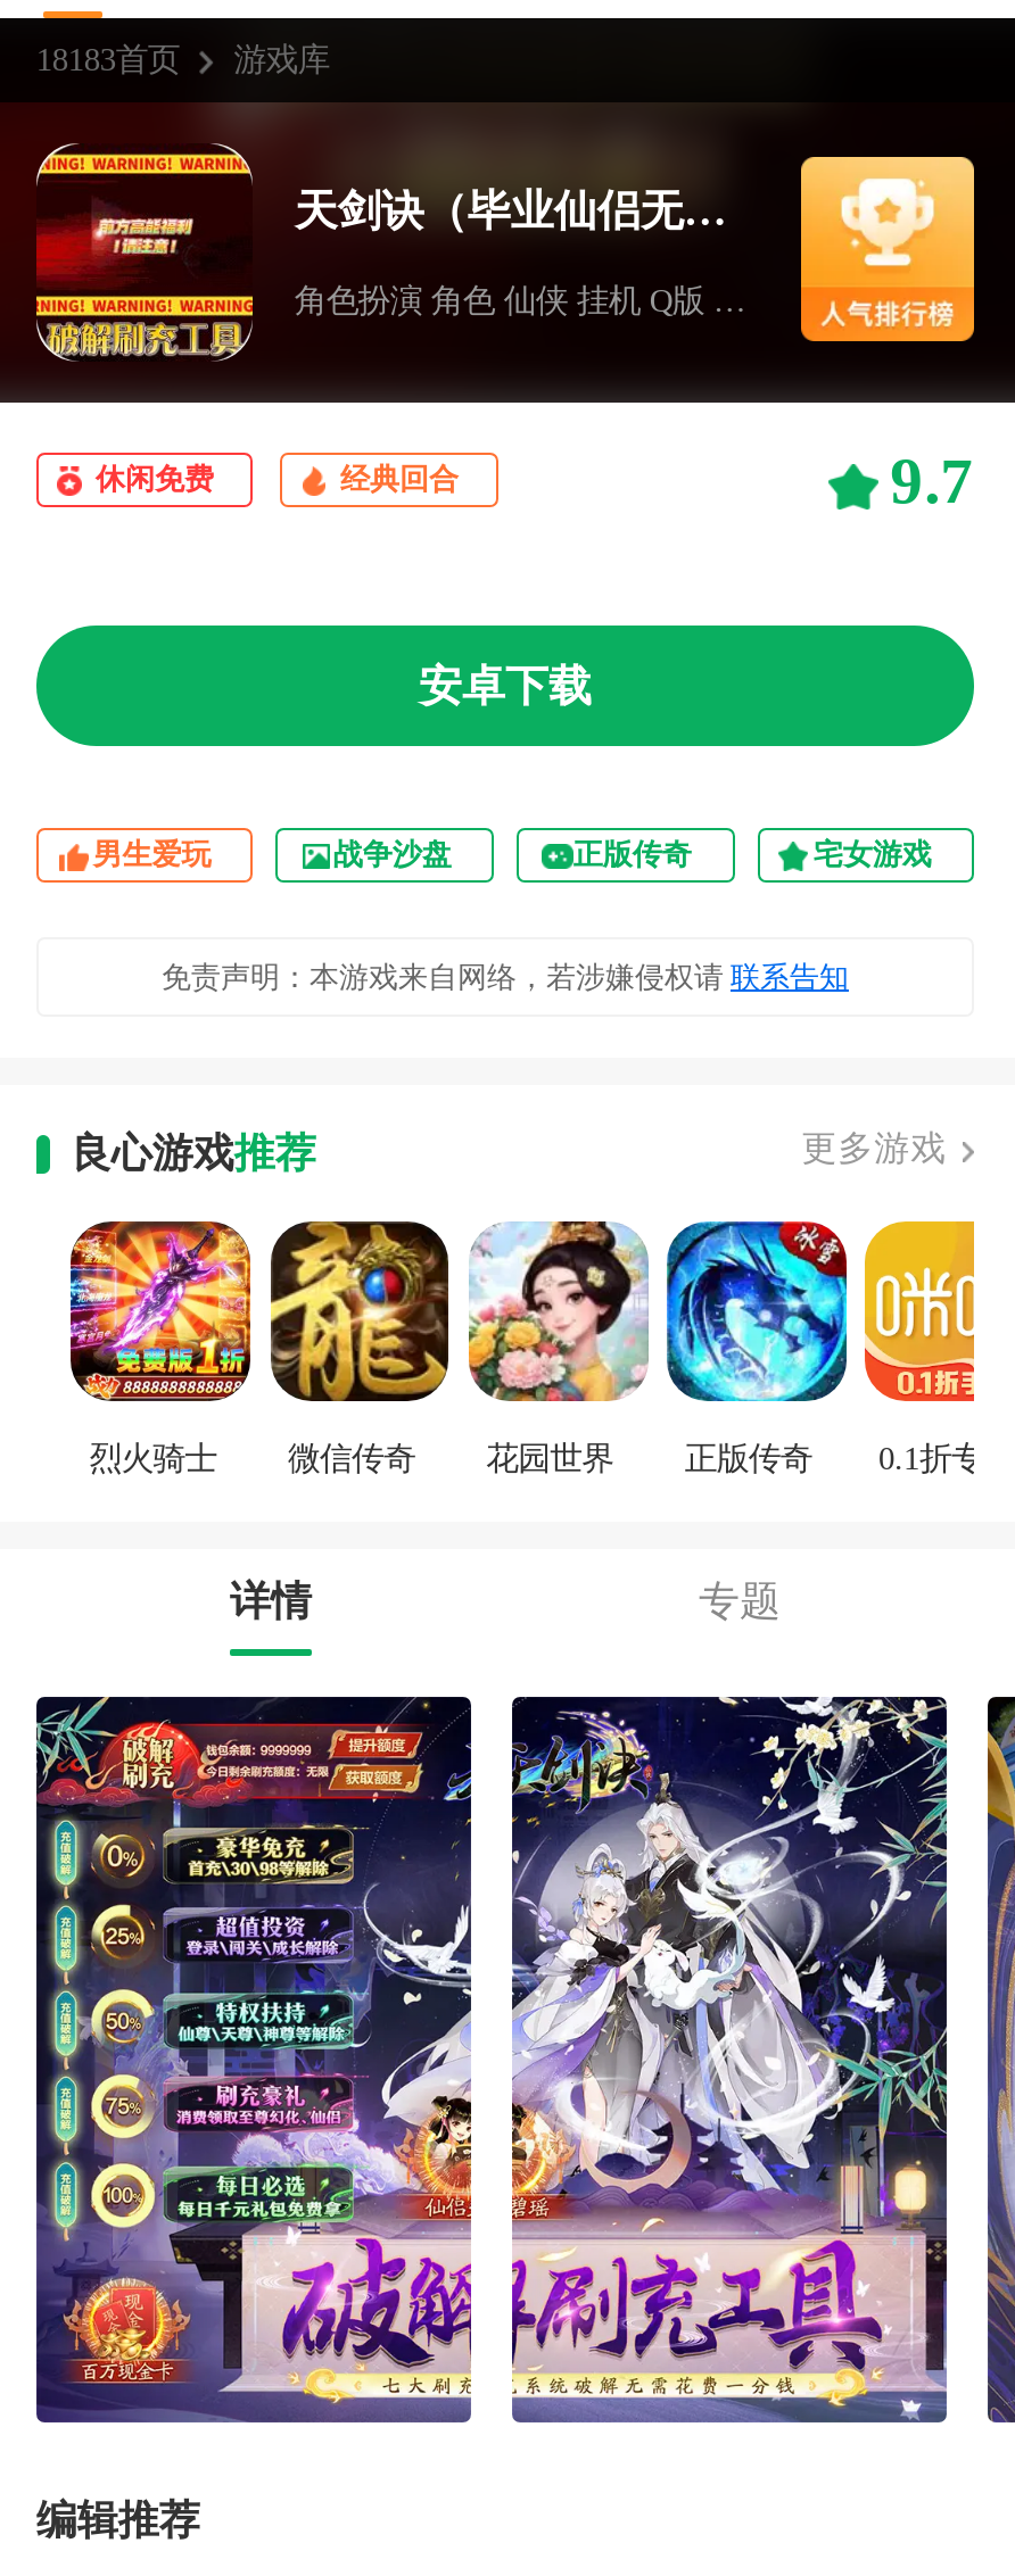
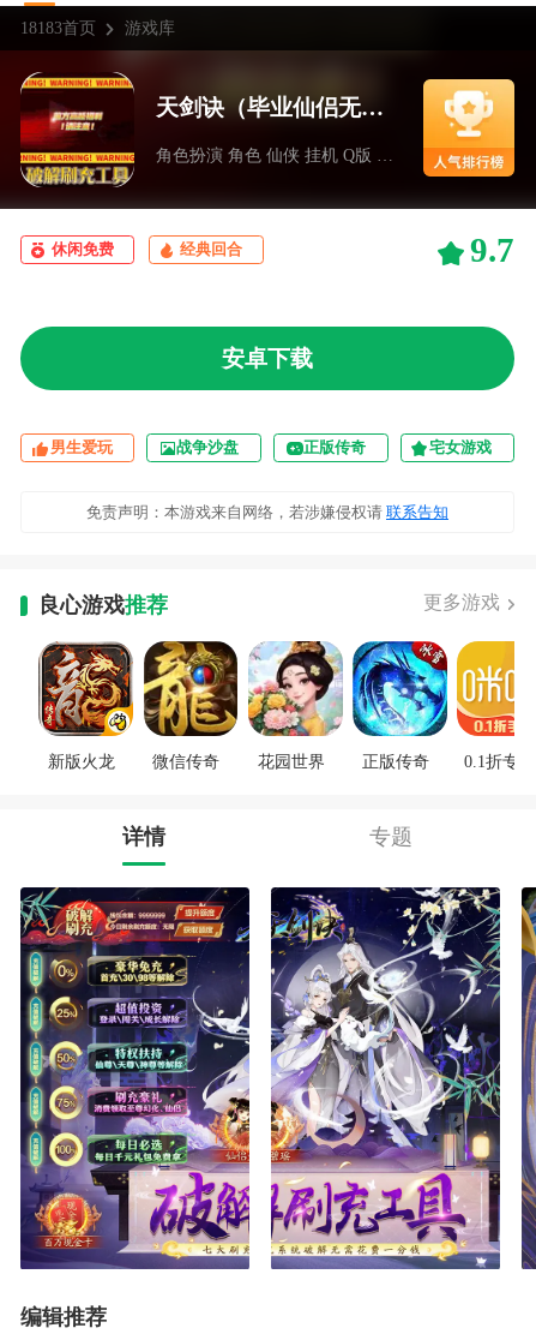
[68,1219,253,1476] [image] | 烈火骑士 -> [38,641,134,771] [image] | 新版火龙

